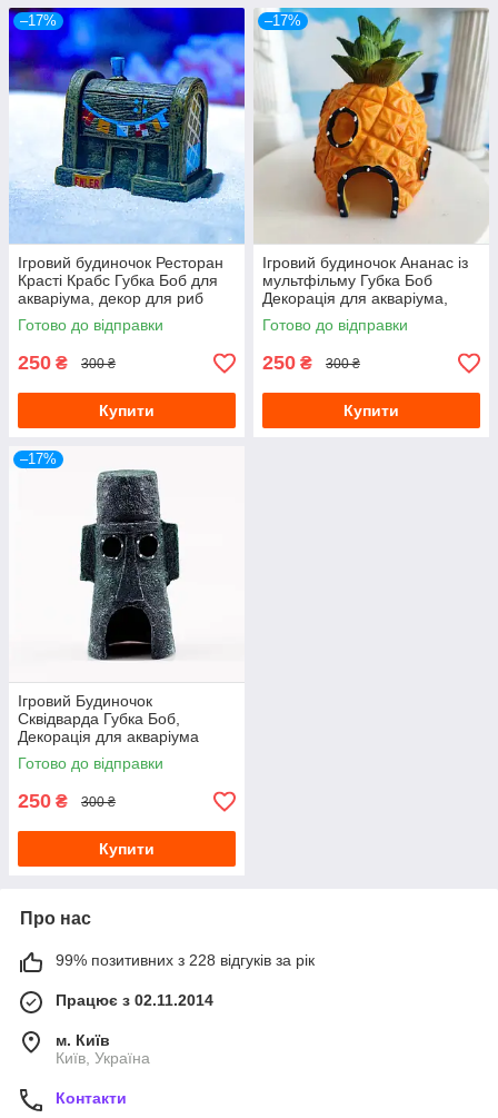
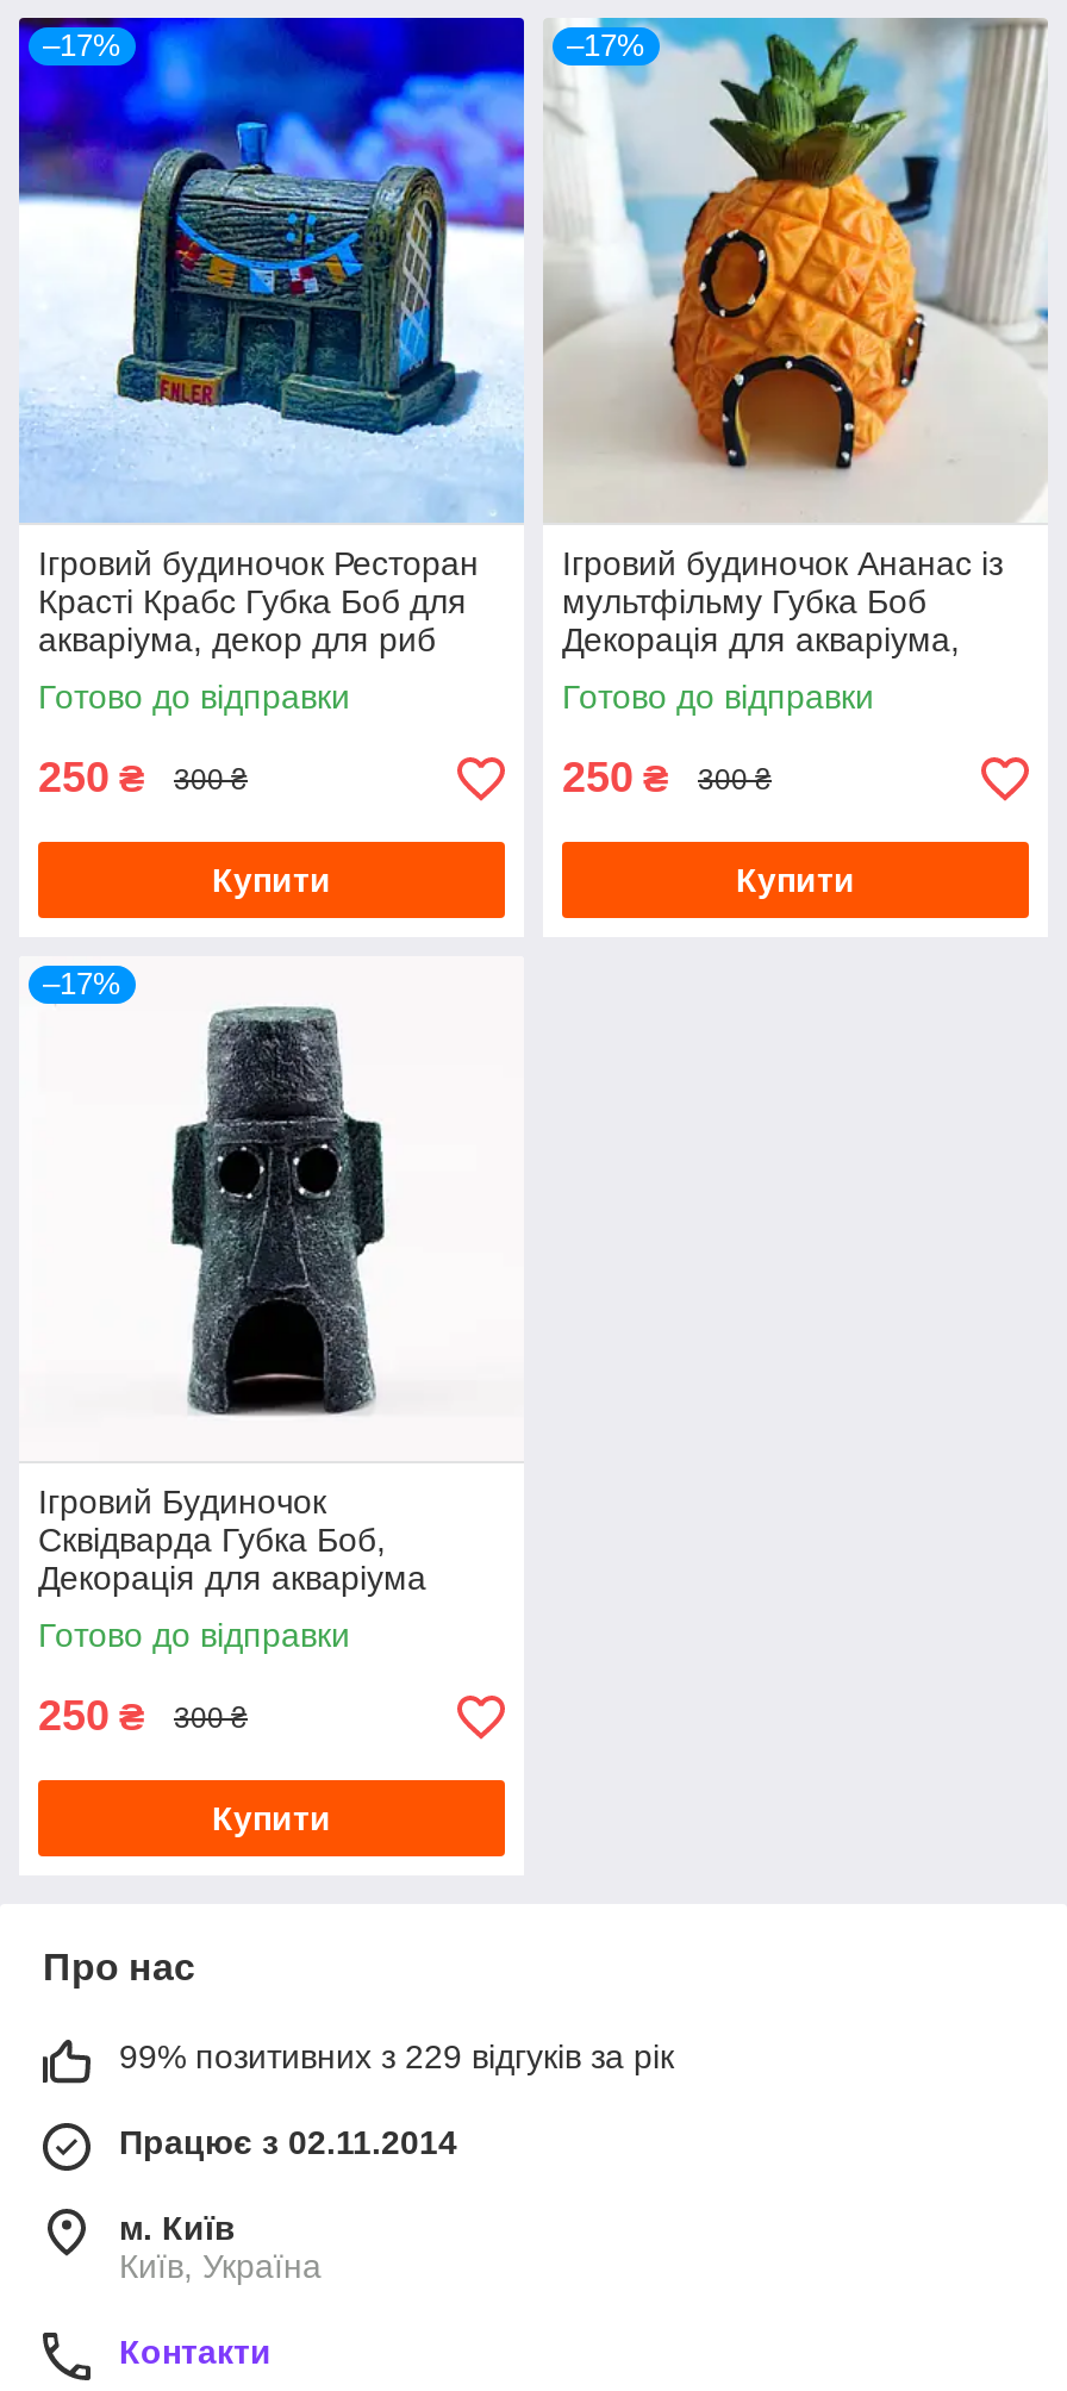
[56,952,315,969] 99% позитивних з 228 відгуків за рік -> [119,2038,674,2076] 99% позитивних з 229 відгуків за рік

